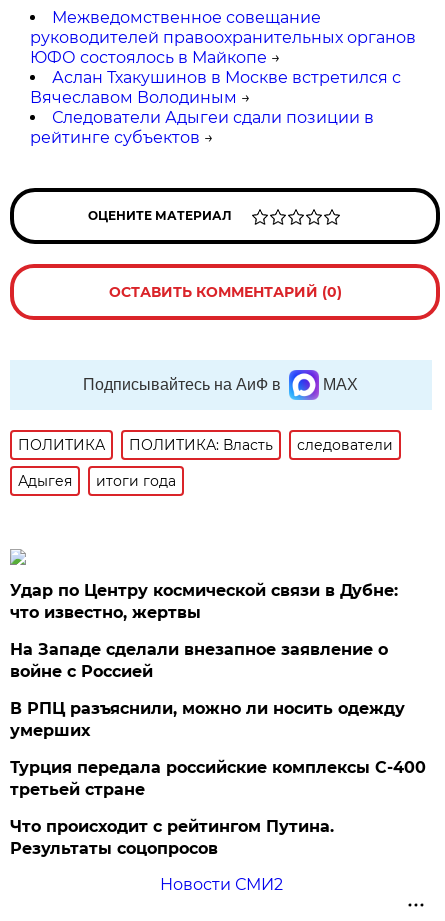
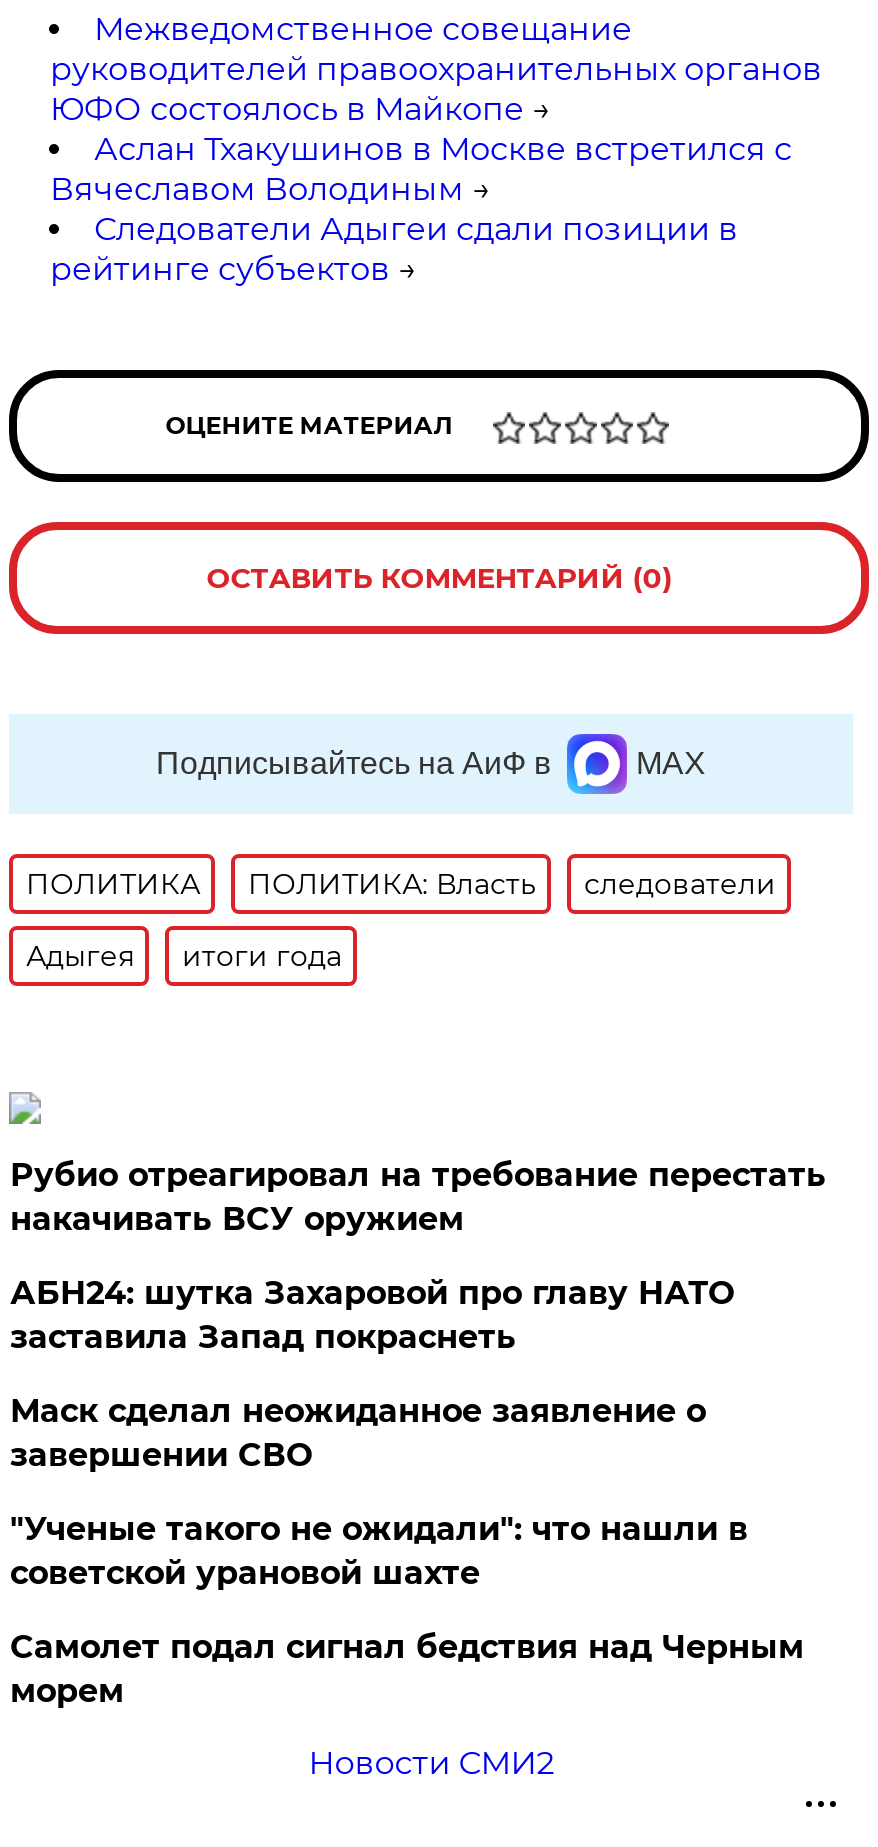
[10,581,398,622] Удар по Центру космической связи в Дубне: | что известно, жертвы -> [10,1156,826,1238] Рубио отреагировал на требование перестать | накачивать ВСУ оружием
[10,640,388,681] На Западе сделали внезапное заявление о | войне с Россией -> [10,1274,734,1356] АБН24: шутка Захаровой про главу НАТО | заставила Запад покраснеть
[10,699,405,740] В РПЦ разъяснили, можно ли носить одежду | умерших -> [10,1392,706,1474] Маск сделал неожиданное заявление о | завершении СВО
[10,758,426,799] Турция передала российские комплексы С-400 | третьей стране -> [10,1510,748,1592] "Ученые такого не ожидали": что нашли в | советской урановой шахте
[10,817,334,858] Что происходит с рейтингом Путина. | Результаты соцопросов -> [10,1628,804,1710] Самолет подал сигнал бедствия над Черным | морем

